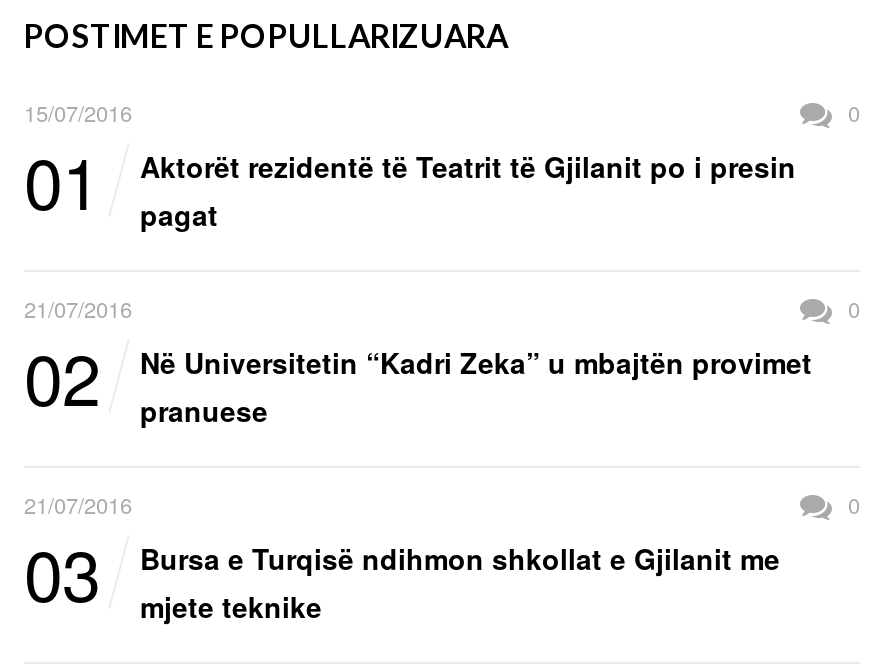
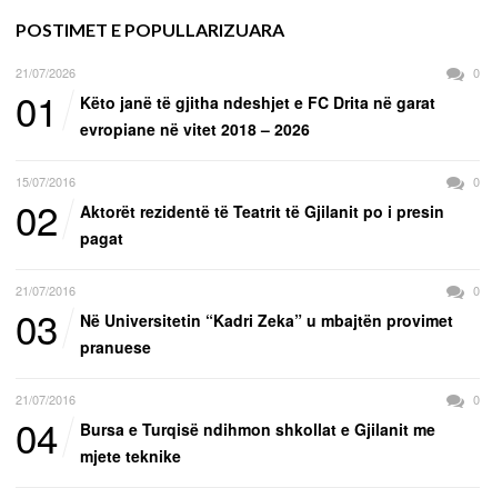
[24,96,132,128] 15/07/2016 -> [16,63,76,81] 21/07/2026
none -> [16,91,480,247] Këto janë të gjitha ndeshjet e FC Drita në garat | evropiane në vitet 2018 – 2026 | 15/07/2016 | 0 | 02
[24,326,812,430] 02 Në Universitetin “Kadri Zeka” u mbajtën provimet pranuese -> [16,300,453,358] 03 Në Universitetin “Kadri Zeka” u mbajtën provimet pranuese
[24,523,780,627] 03 Bursa e Turqisë ndihmon shkollat e Gjilanit me mjete teknike -> [16,410,435,467] 04 Bursa e Turqisë ndihmon shkollat e Gjilanit me mjete teknike

